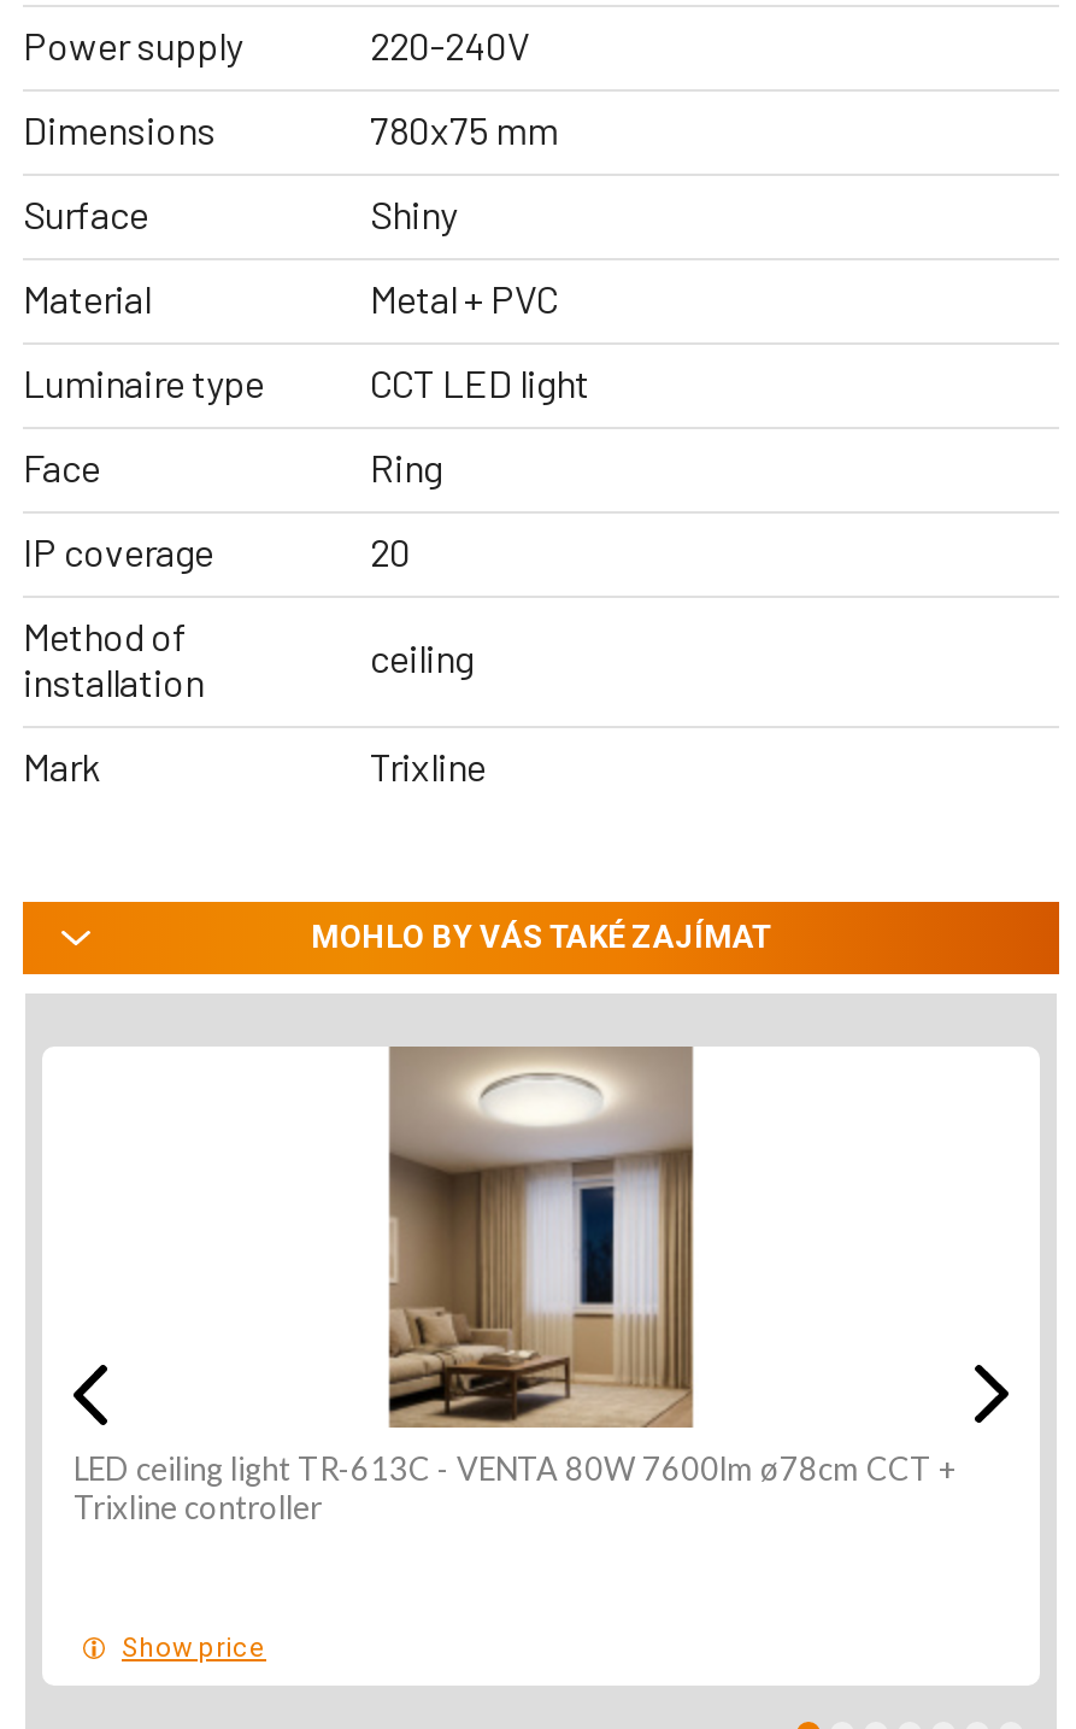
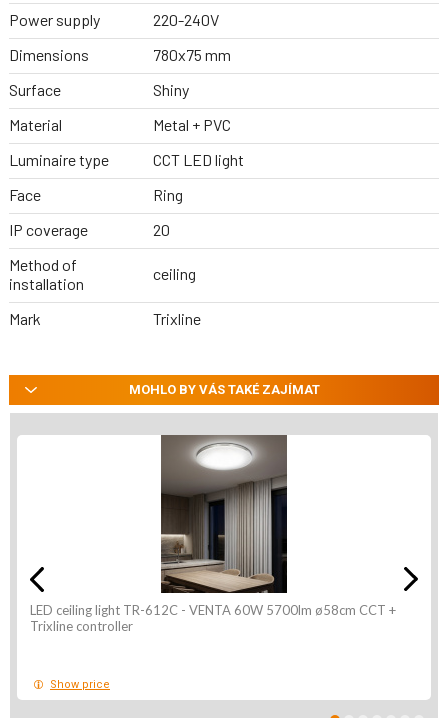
[74,1047,956,1487] [image] | LED ceiling light TR-613C - VENTA 80W 7600lm ø78cm CCT + -> [30,436,396,618] [image] | LED ceiling light TR-612C - VENTA 60W 5700lm ø58cm CCT +

